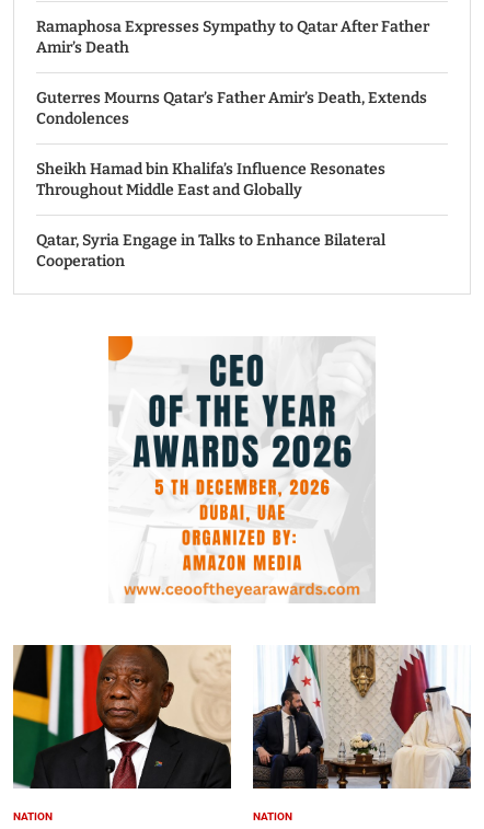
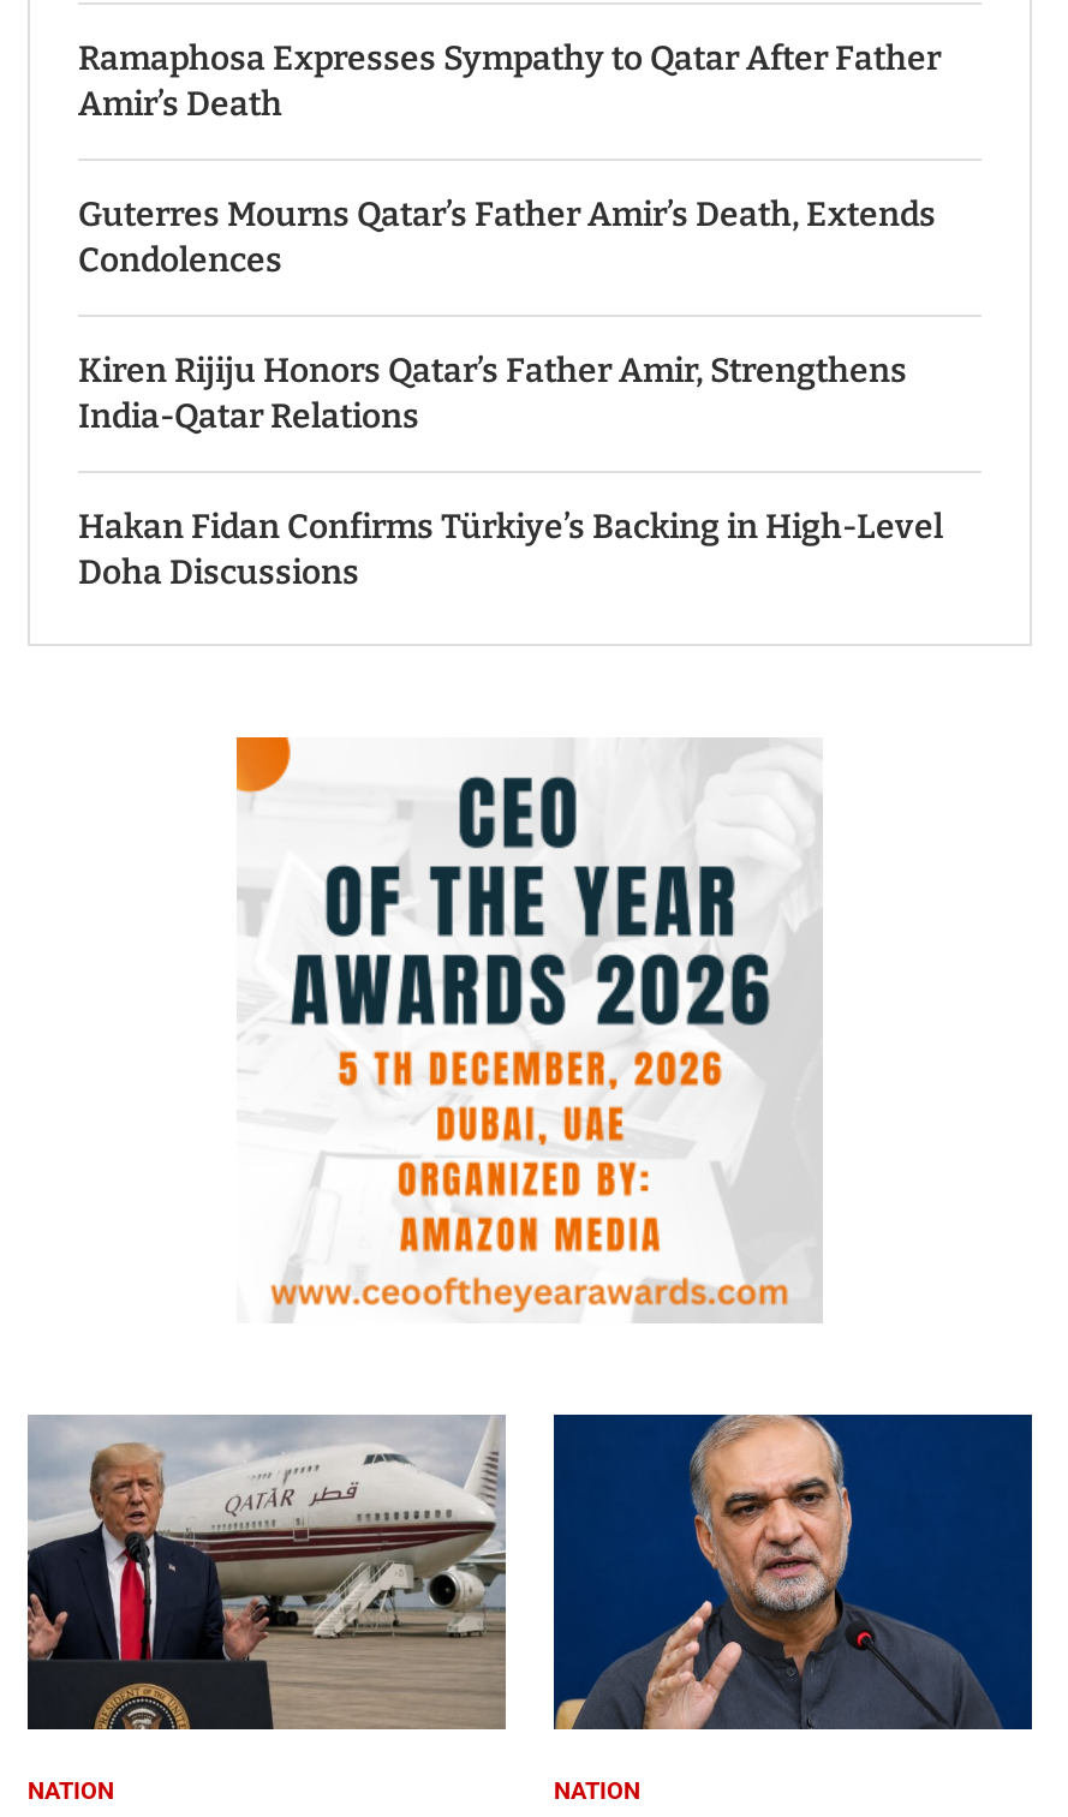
[36,160,385,200] Sheikh Hamad bin Khalifa’s Influence Resonates | Throughout Middle East and Globally -> [78,351,907,438] Kiren Rijiju Honors Qatar’s Father Amir, Strengthens | India-Qatar Relations
[36,231,385,271] Qatar, Syria Engage in Talks to Enhance Bilateral | Cooperation -> [78,507,943,594] Hakan Fidan Confirms Türkiye’s Backing in High-Level | Doha Discussions
[12,644,232,790] [image] -> [25,1415,508,1732] [image]
[252,644,472,790] [image] -> [551,1412,1034,1732] [image]

